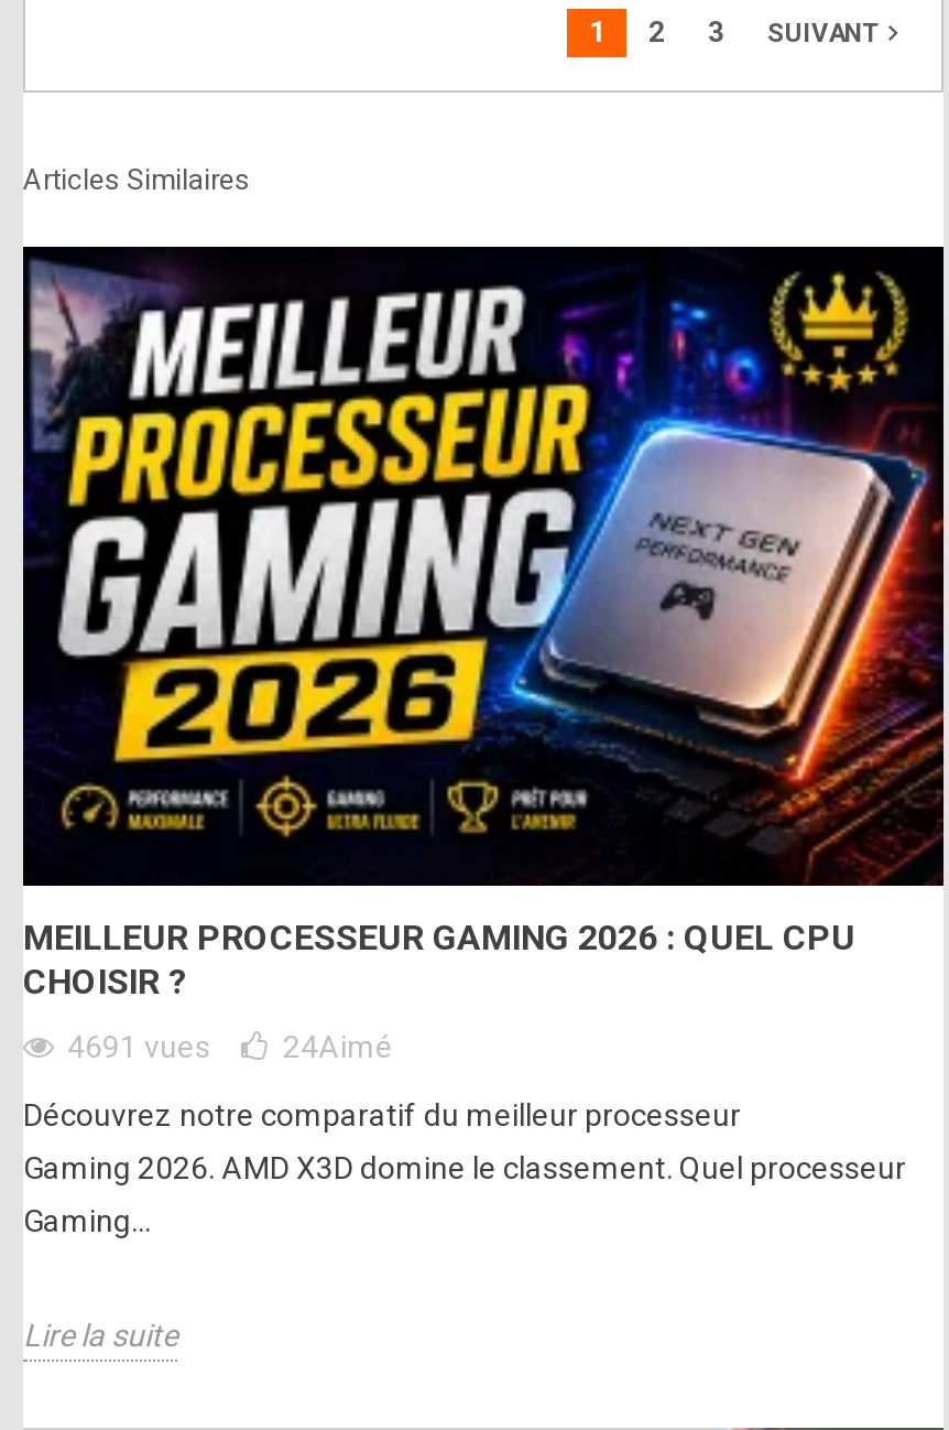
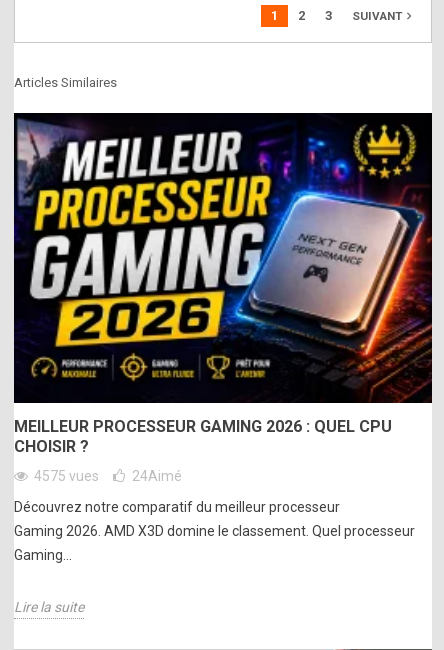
[67,1028,210,1064] 4691 vues -> [34,468,99,484] 4575 vues

